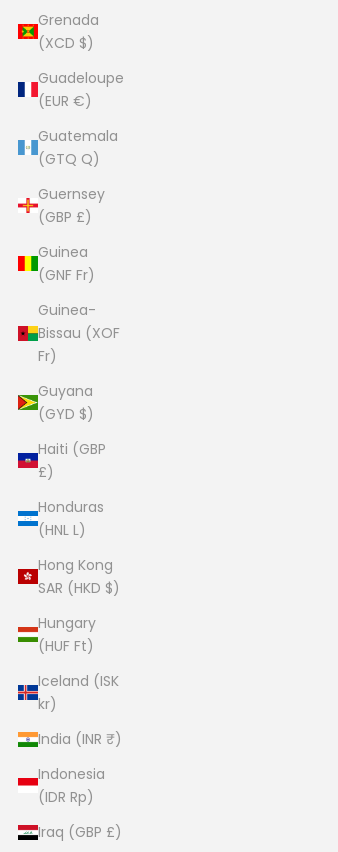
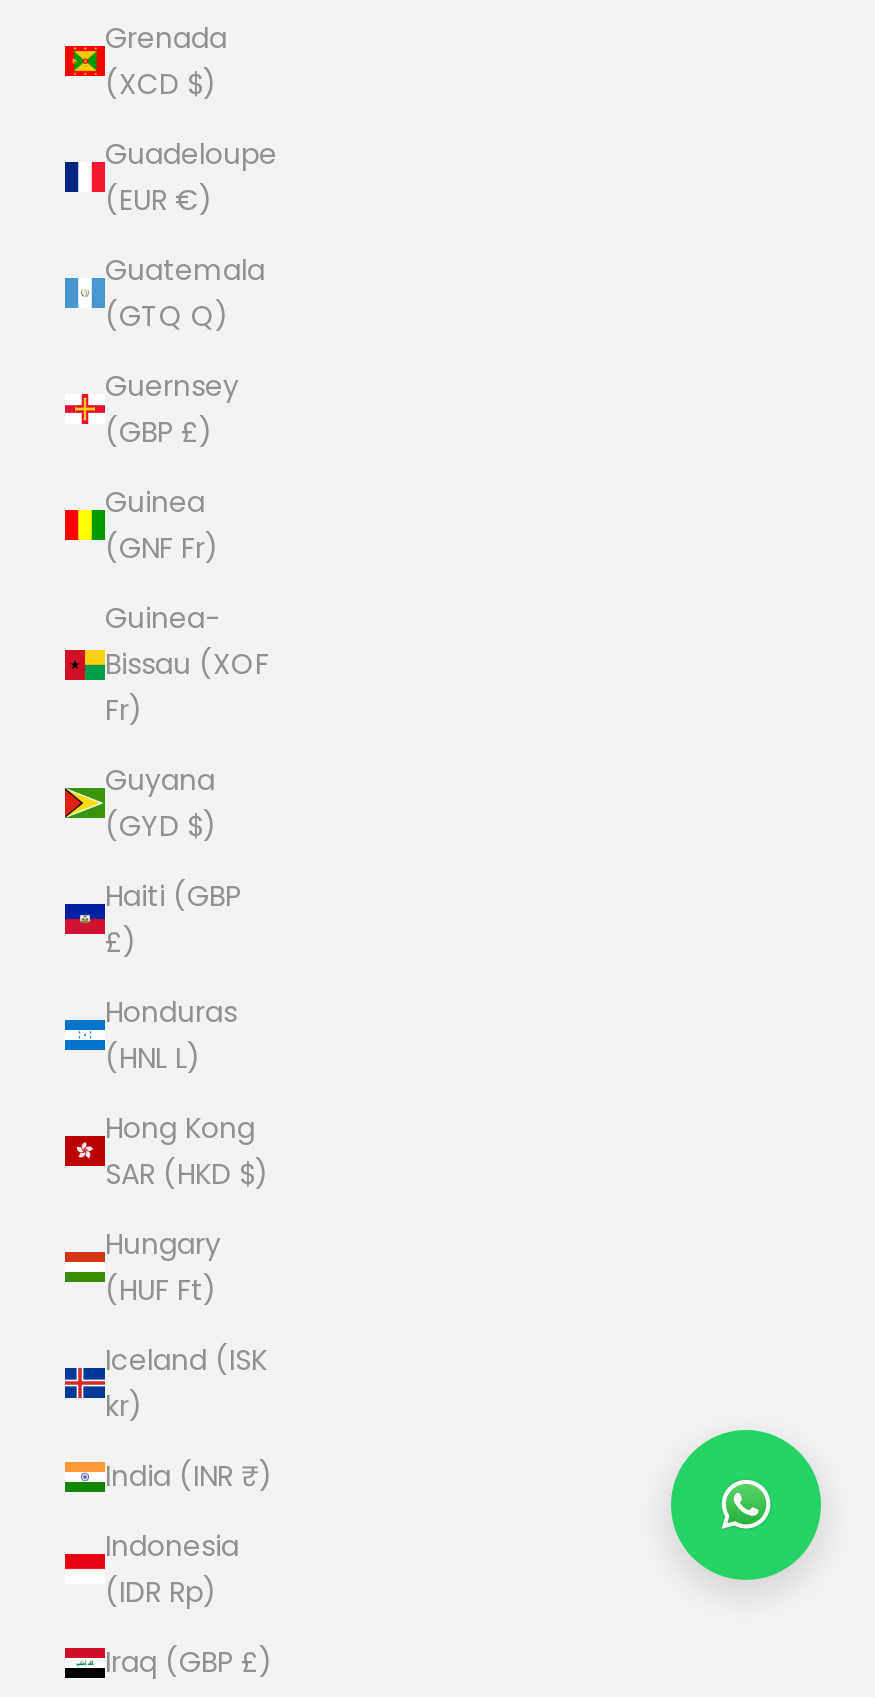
none -> [669,1428,823,1584] [image]

